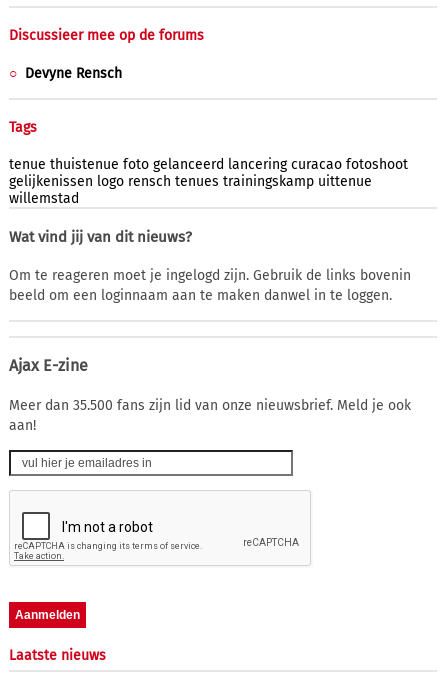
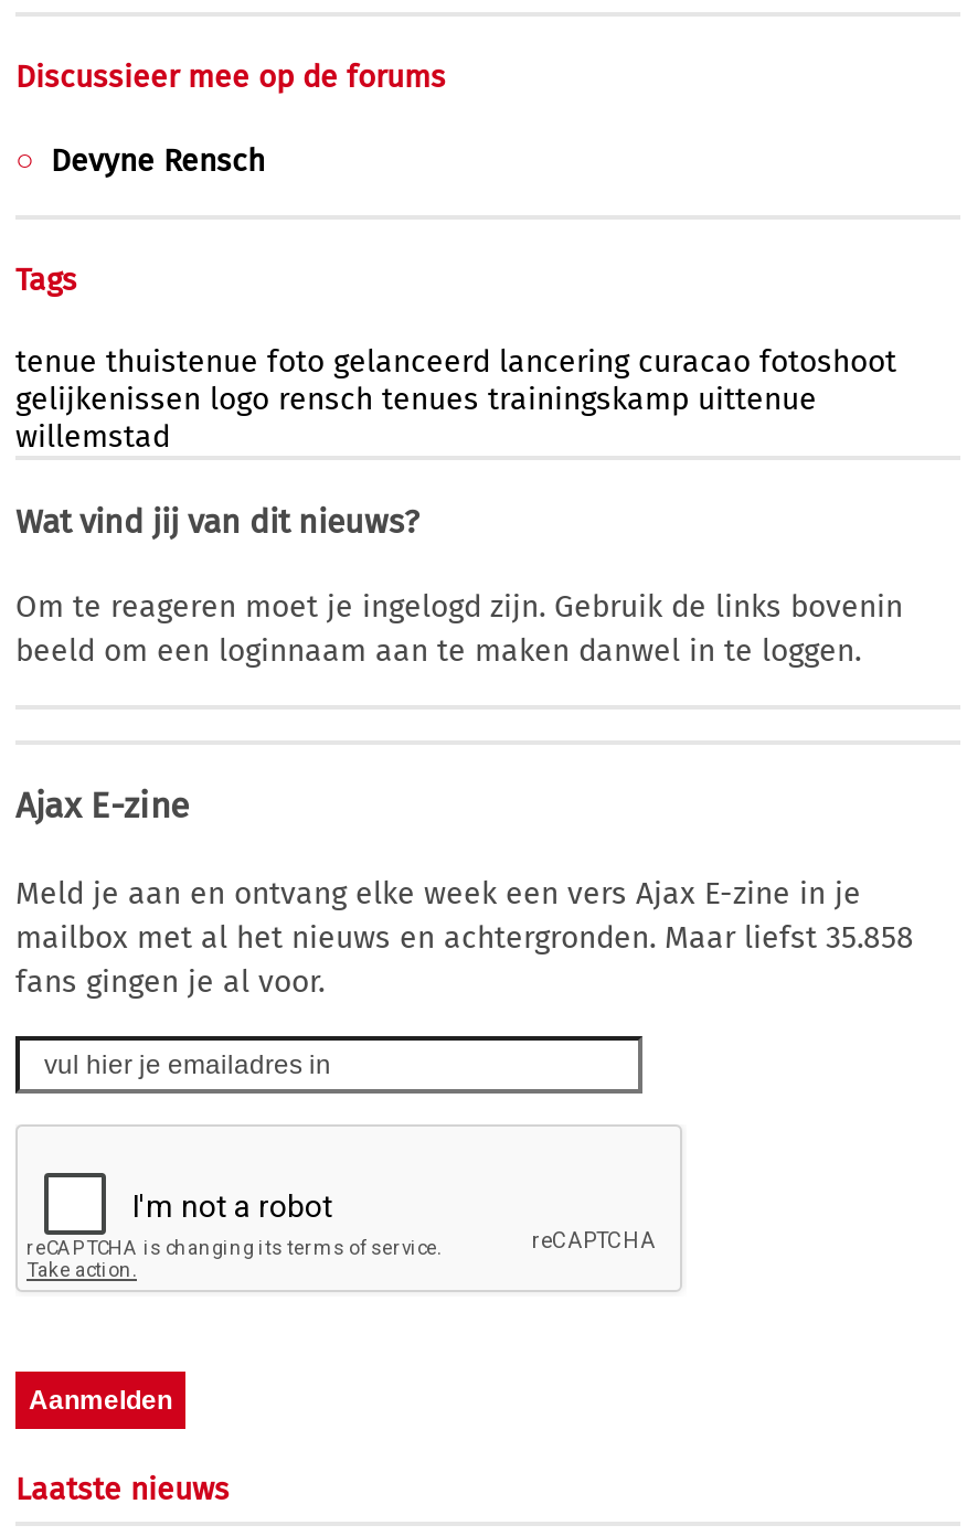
[9,397,411,434] Meer dan 35.500 fans zijn lid van onze nieuwsbrief. Meld je ook | aan! -> [15,875,914,1001] Meld je aan en ontvang elke week een vers Ajax E-zine in je | mailbox met al het nieuws en achtergronden. Maar liefst 35.858 | fans gingen je al voor.

